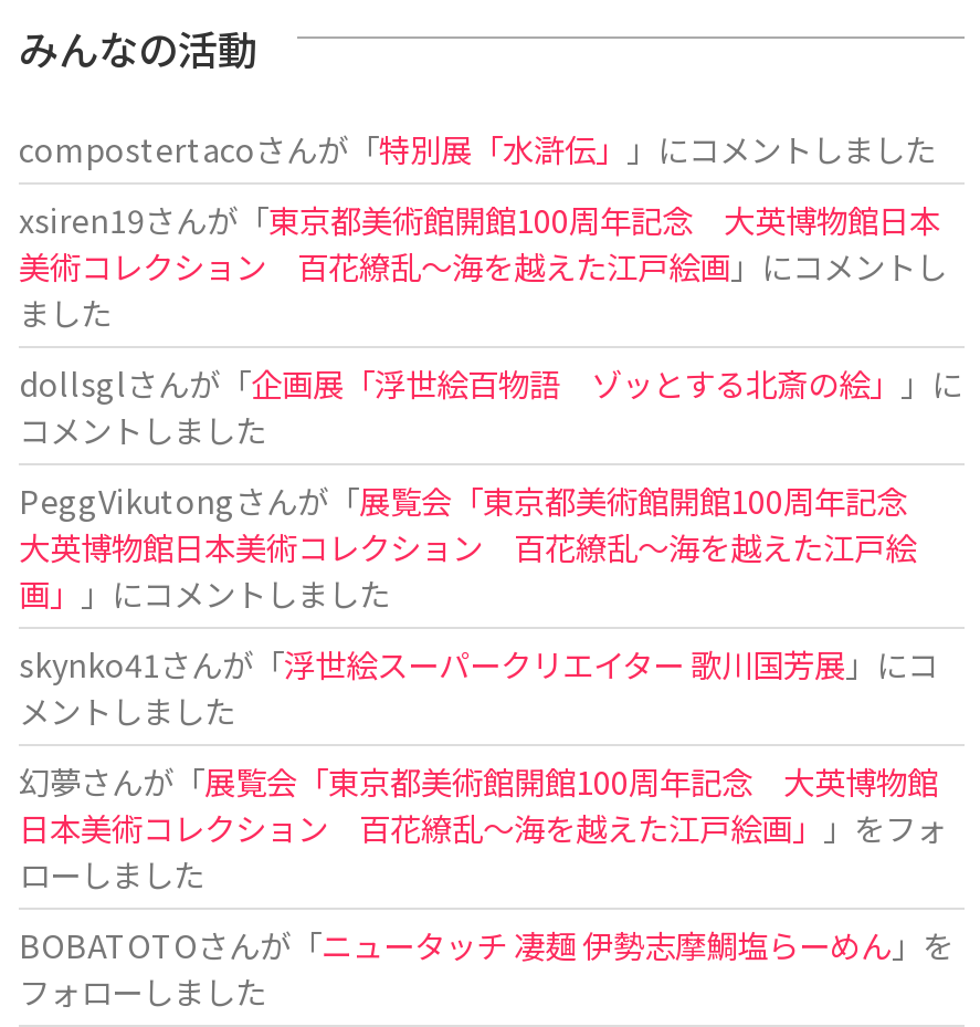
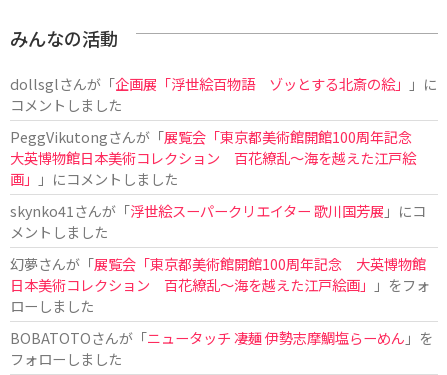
[19,124,947,334] compostertacoさんが「特別展「水滸伝」」にコメントしました | xsiren19さんが「東京都美術館開館100周年記念 大英博物館日本 | 美術コレクション 百花繚乱～海を越えた江戸絵画」にコメントし | ました -> none

